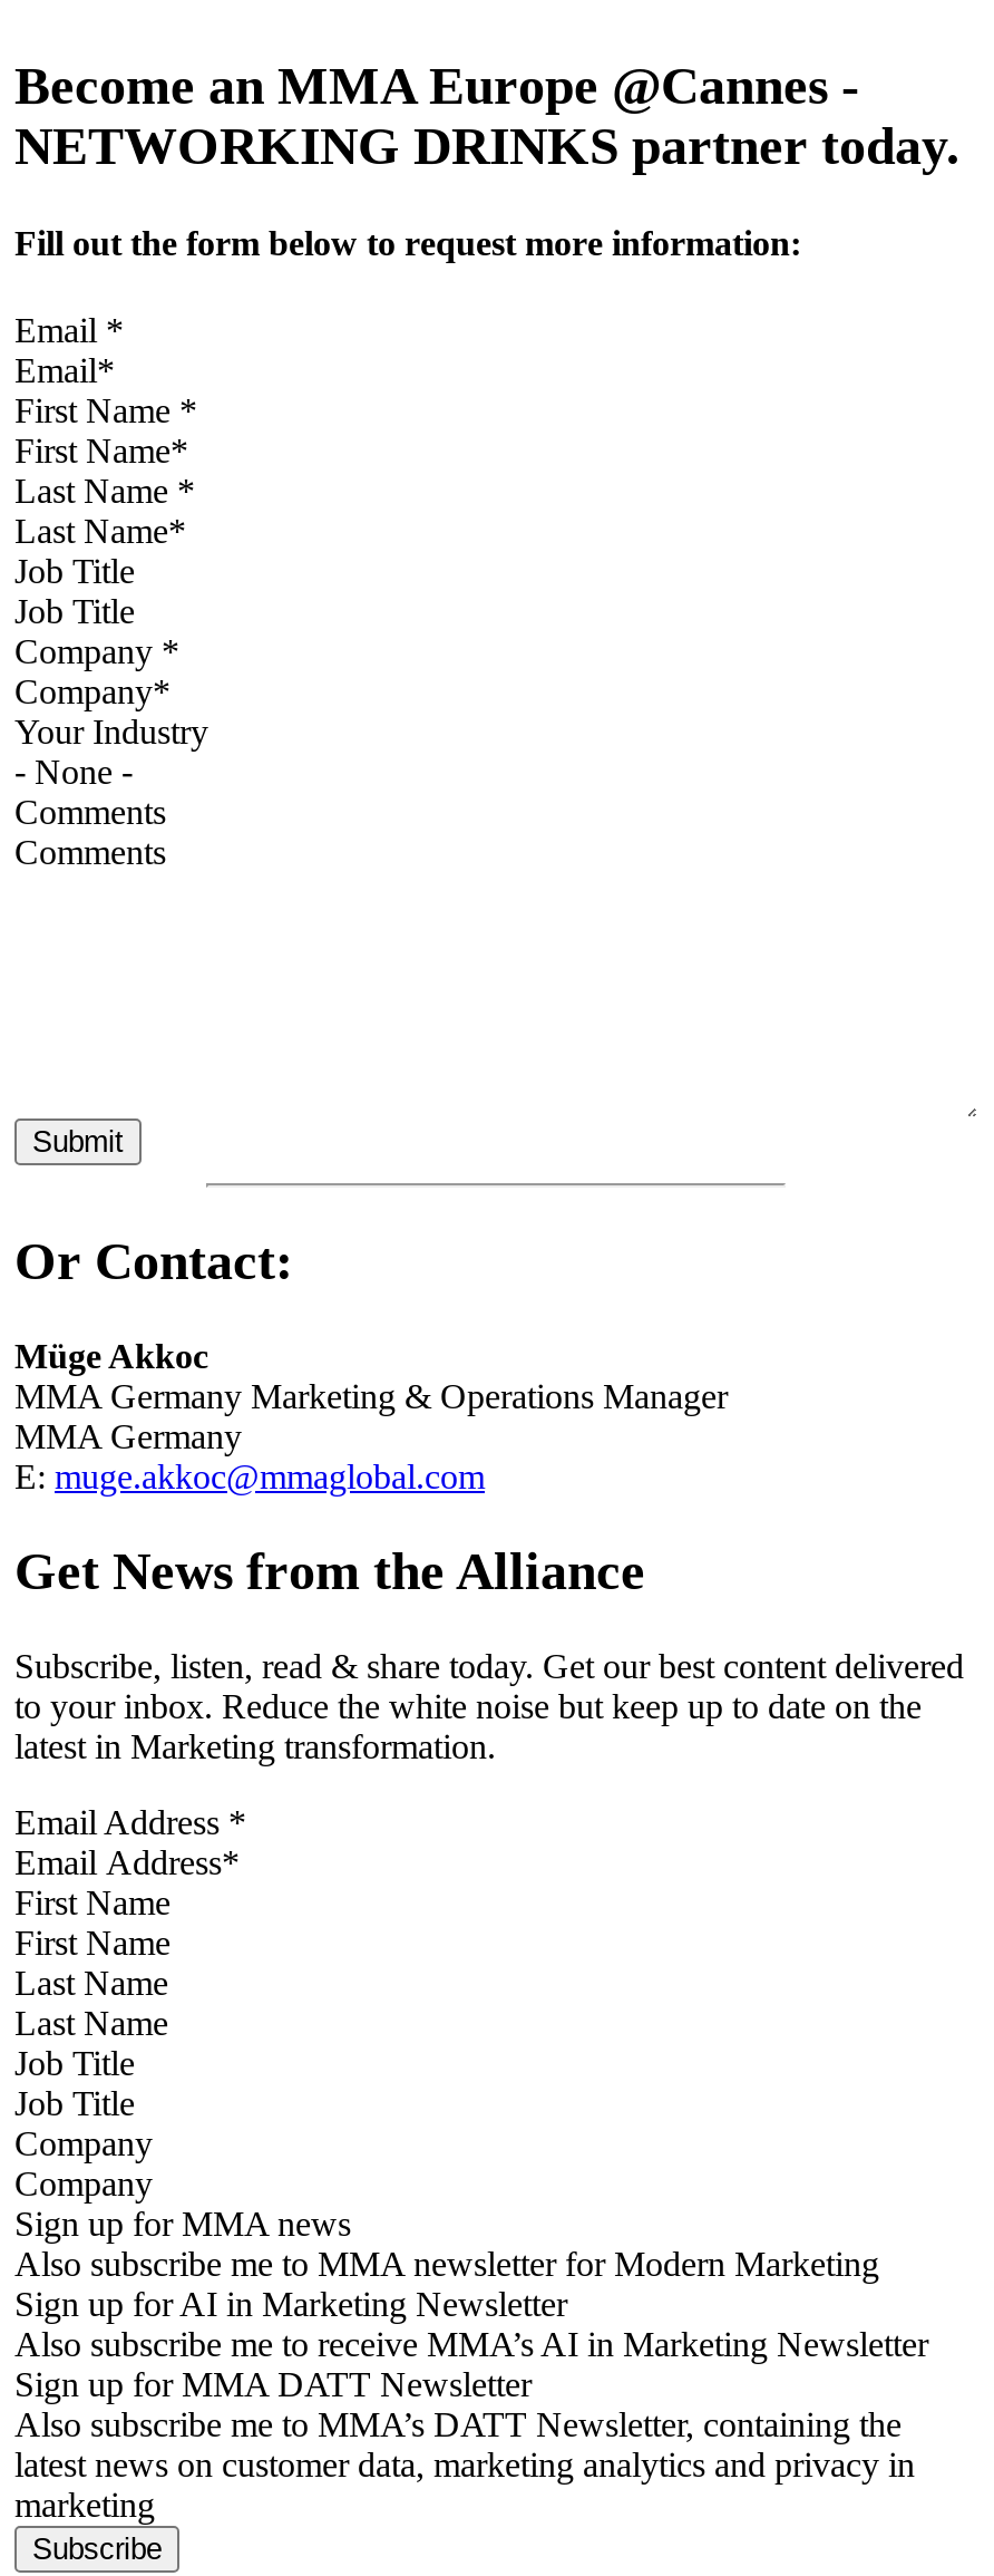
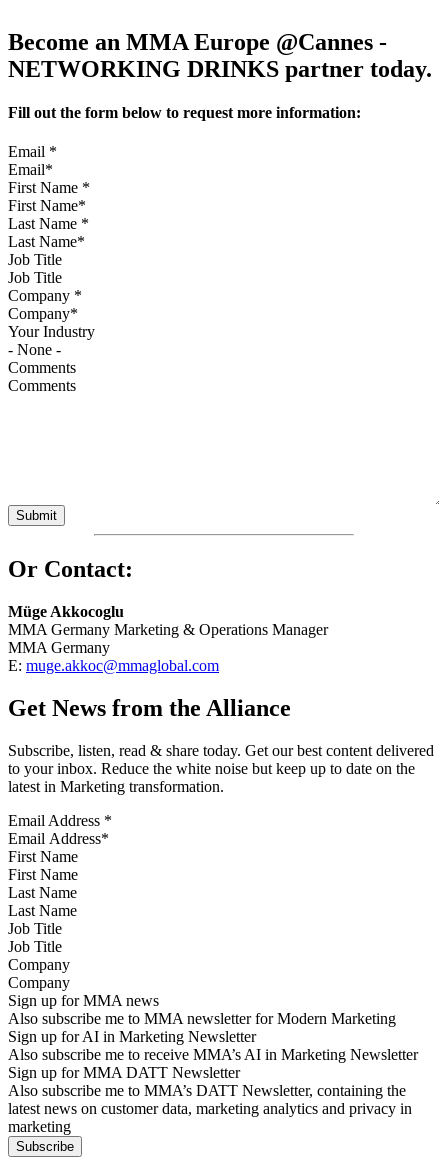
[14,1337,208,1375] Müge Akkoc -> [8,603,124,620] Müge Akkocoglu

